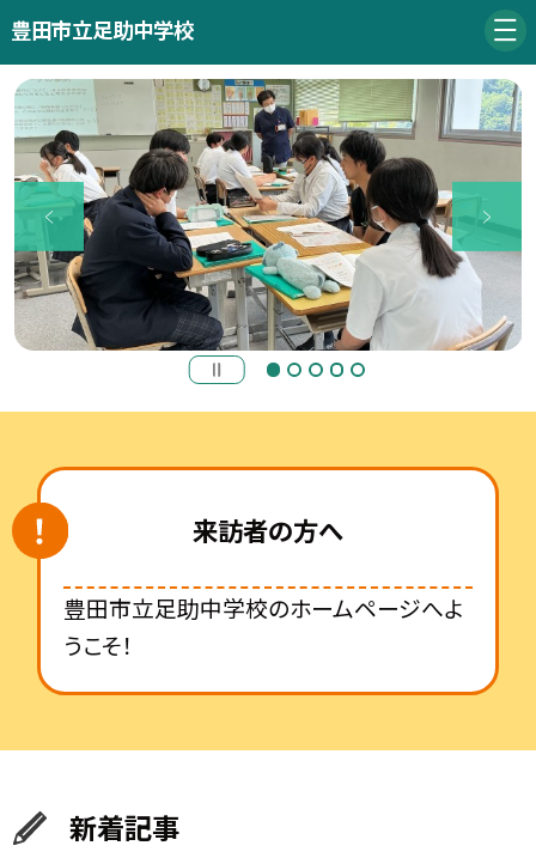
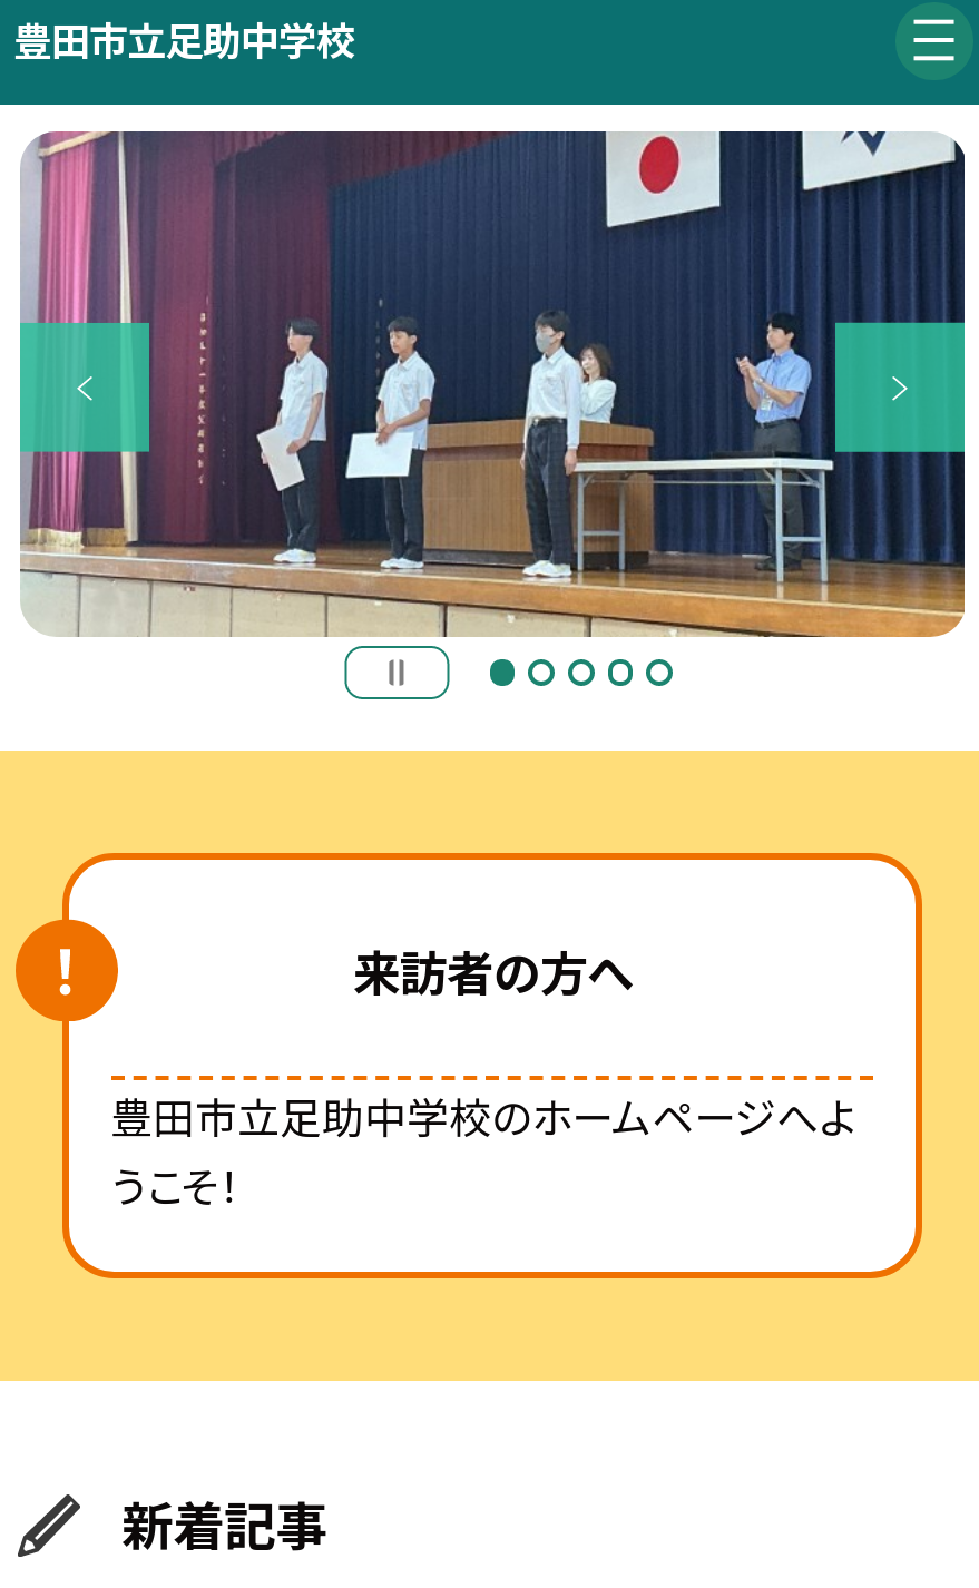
[14,78,523,352] [image] -> [20,129,967,639] [image]

